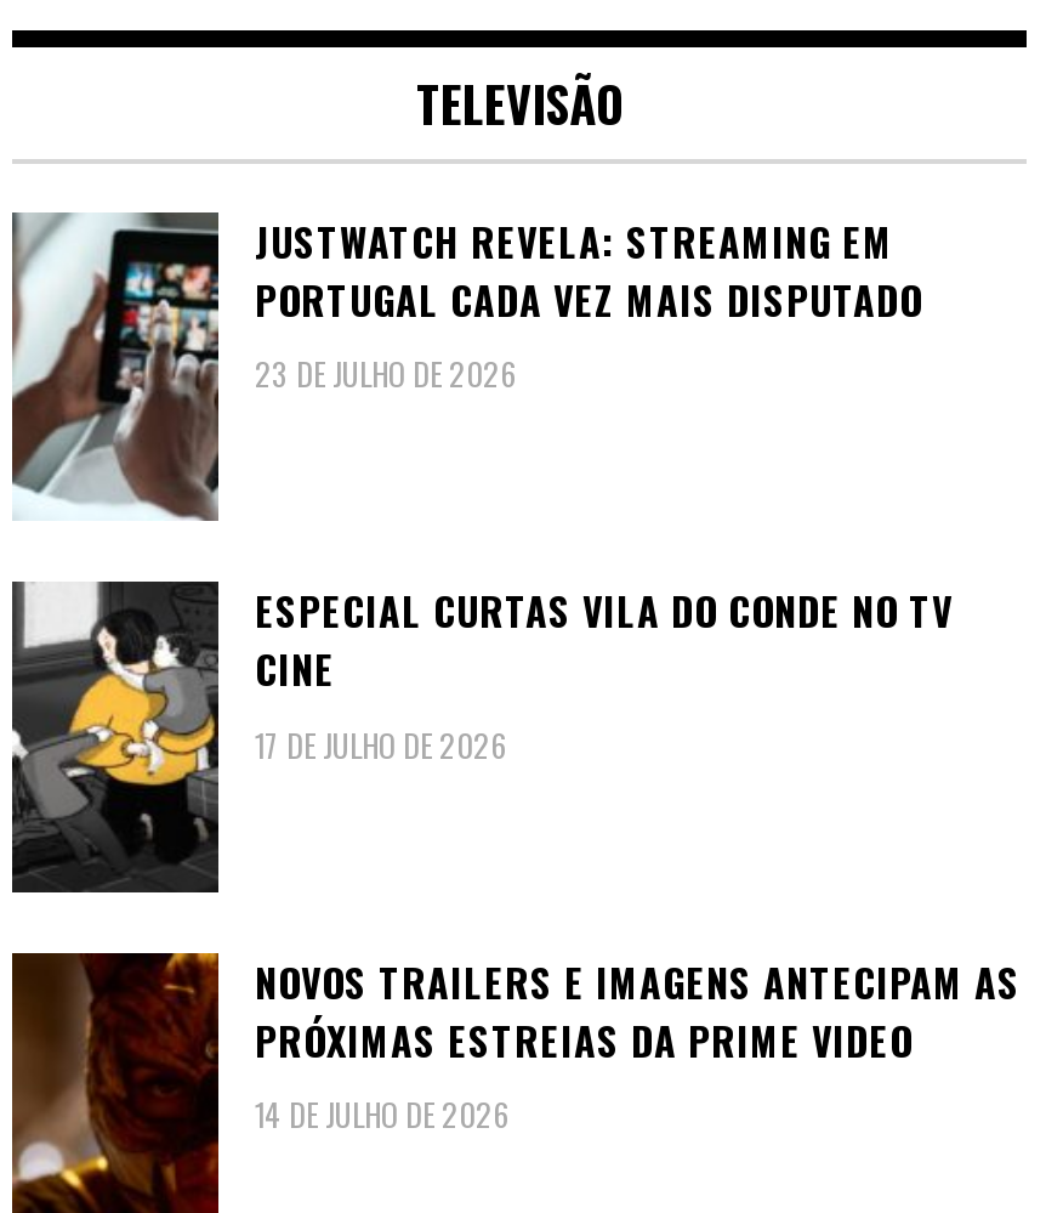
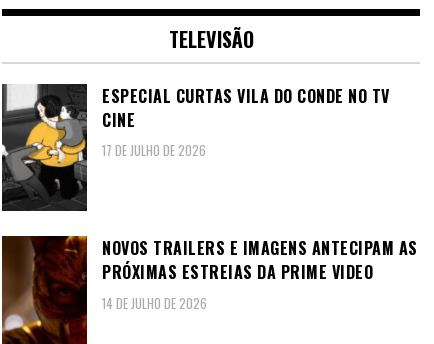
[12,212,922,521] [image] | JUSTWATCH REVELA: STREAMING EM | PORTUGAL CADA VEZ MAIS DISPUTADO | 23 DE JULHO DE 2026 -> none

